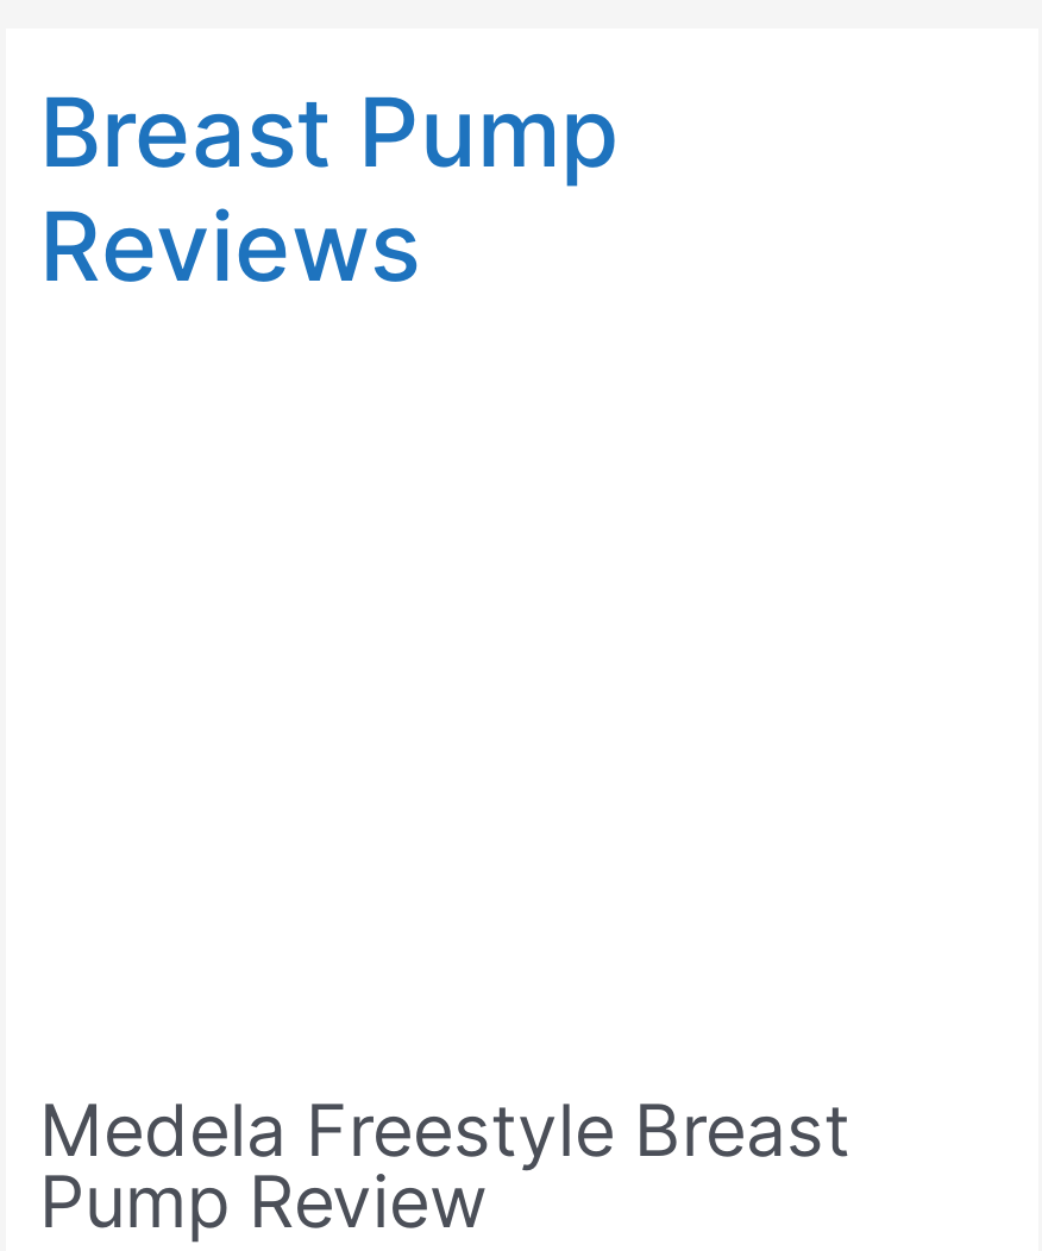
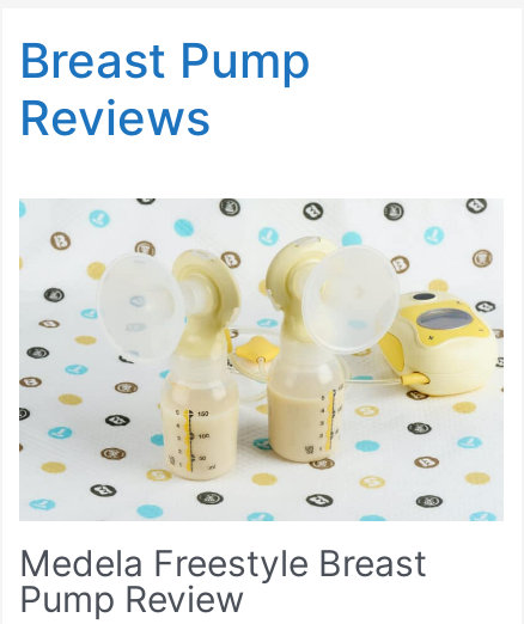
none -> [18,197,505,522] [image]

